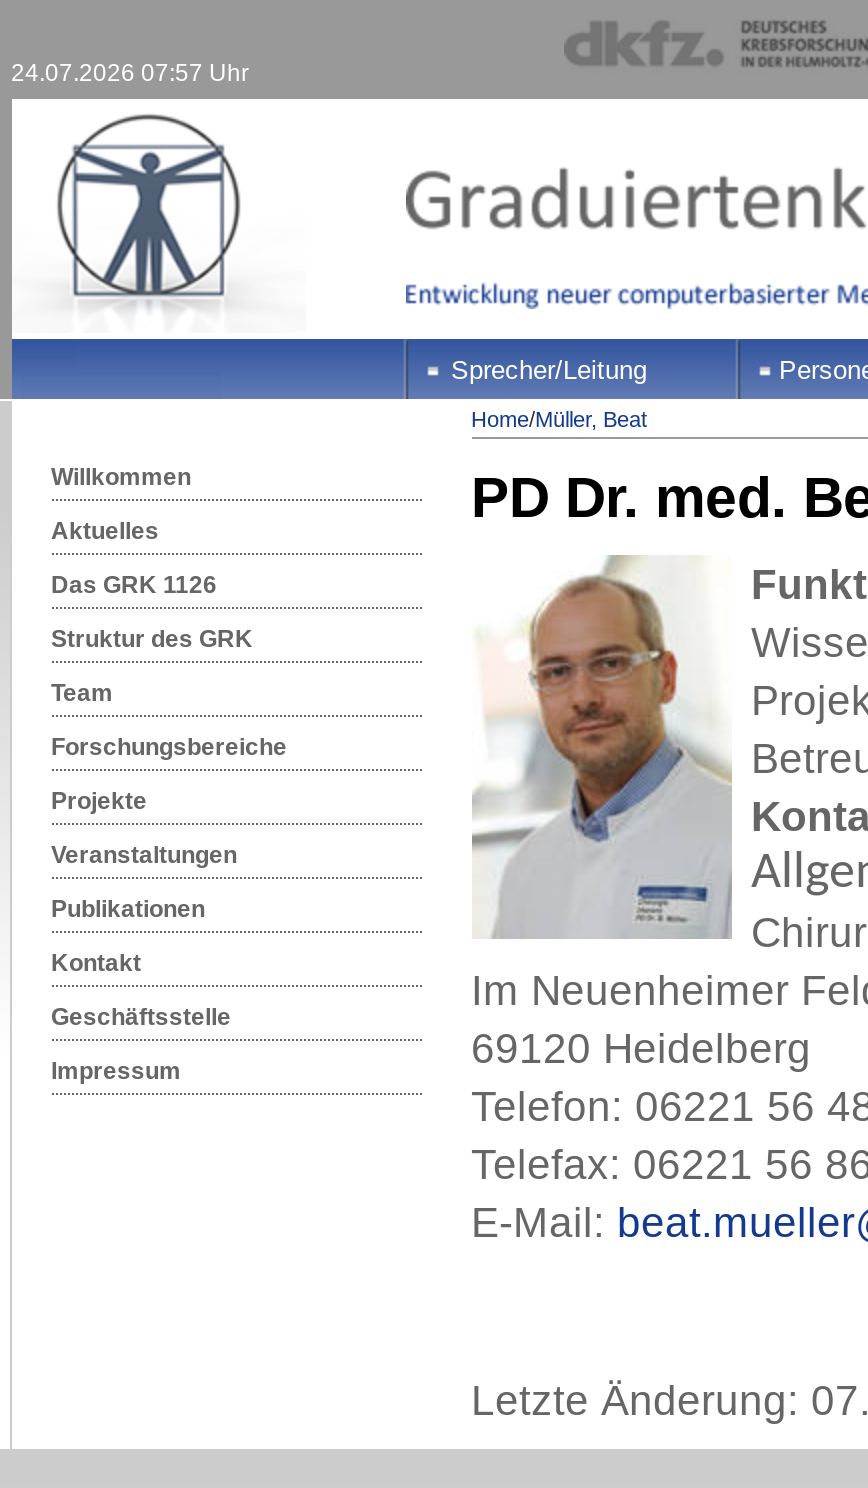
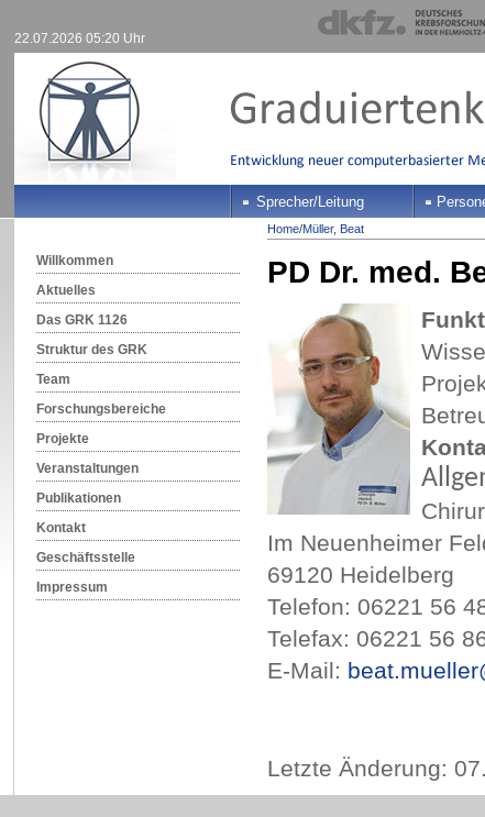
[11,59,249,87] 24.07.2026 07:57 Uhr -> [14,31,145,46] 22.07.2026 05:20 Uhr

